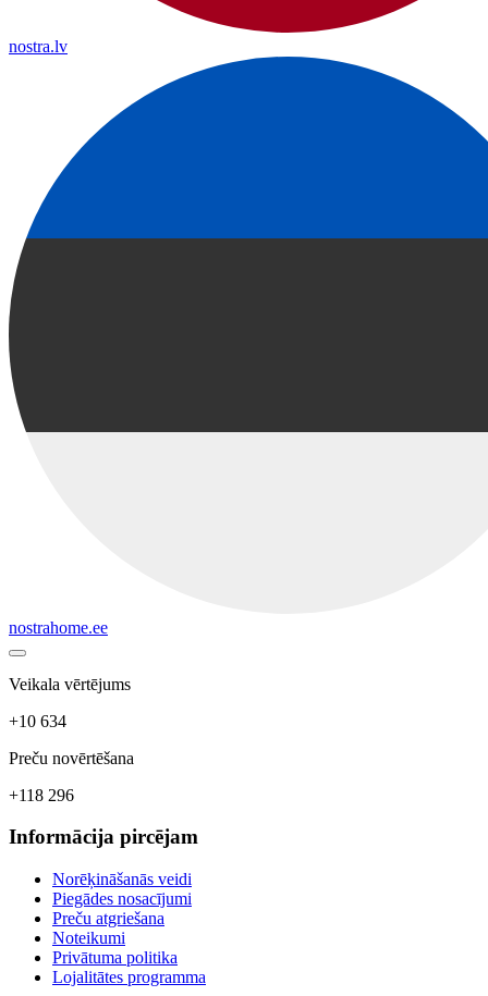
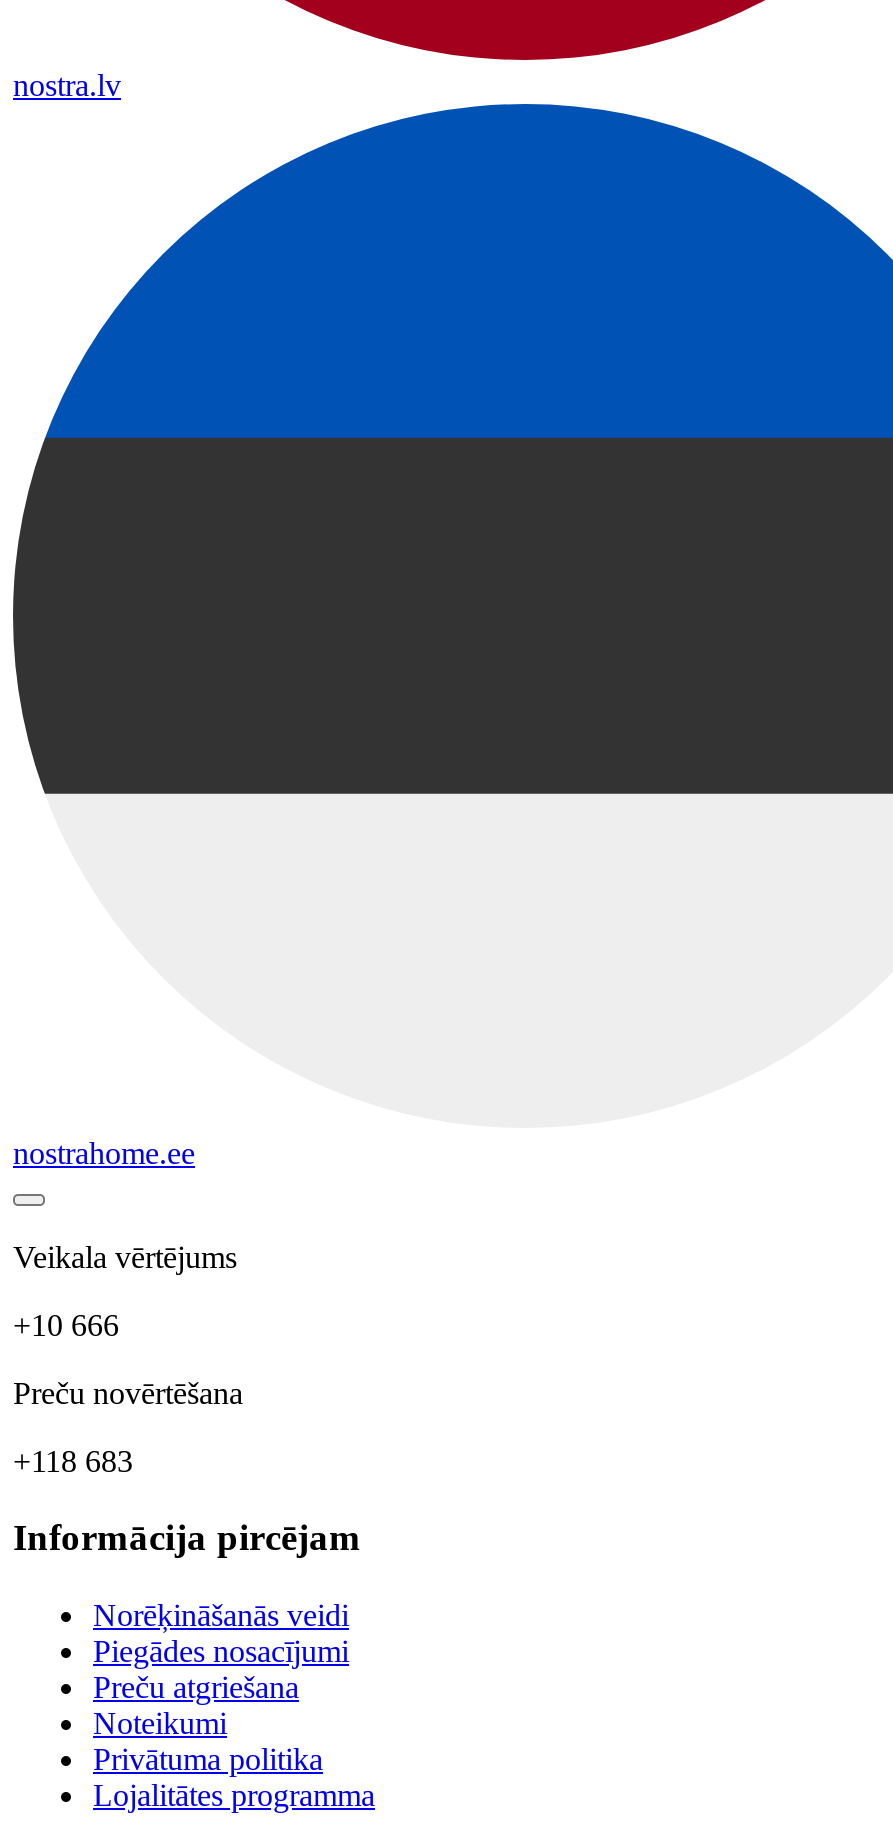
[9,712,66,730] +10 634 -> [13,1307,119,1341] +10 666
[9,786,74,804] +118 296 -> [13,1443,133,1477] +118 683

